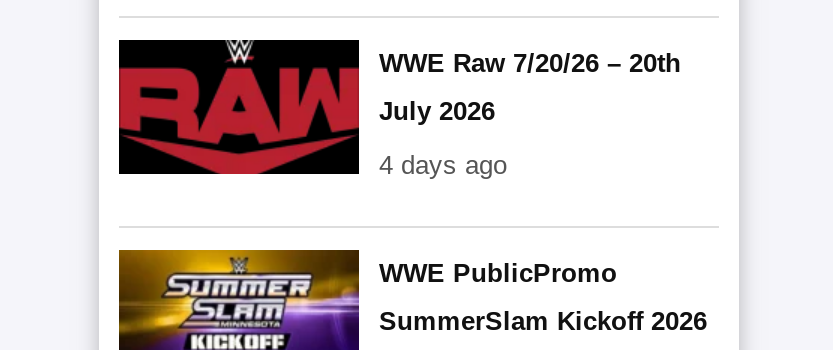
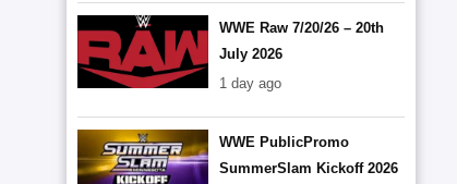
[379,150,507,180] 4 days ago -> [219,75,281,92] 1 day ago

